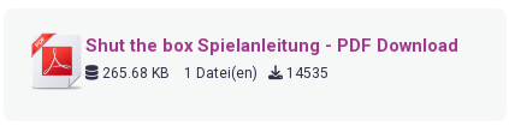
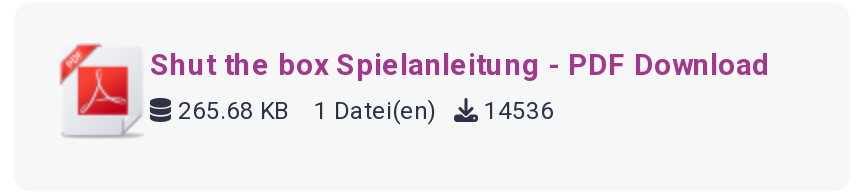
[99,65,329,82] 265.68 KB 1 Datei(en) 14535 -> [172,97,554,125] 265.68 KB 1 Datei(en) 14536

